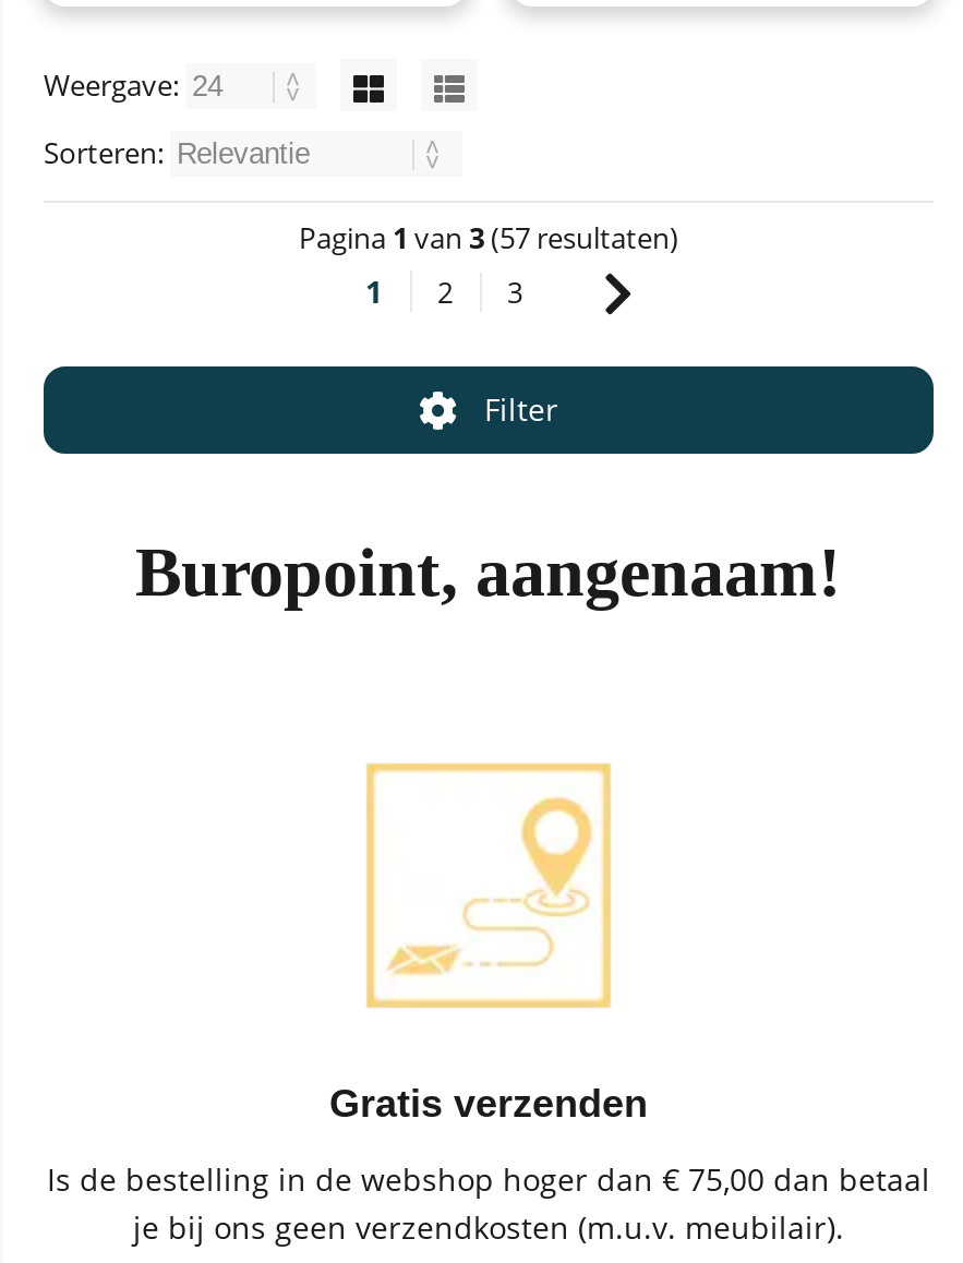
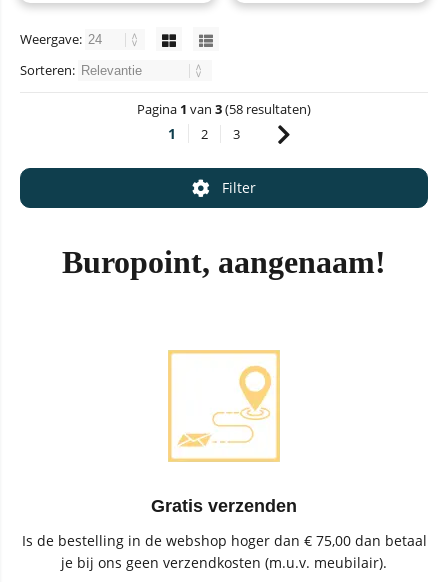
[299,218,678,257] Pagina 1 van 3 (57 resultaten) -> [137,100,311,118] Pagina 1 van 3 (58 resultaten)

